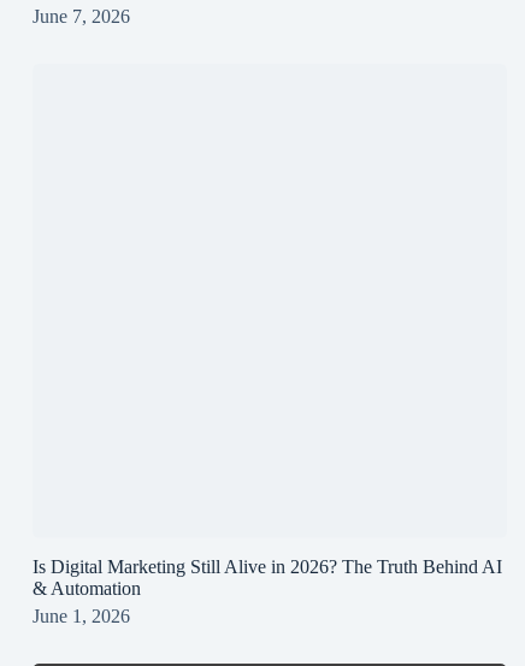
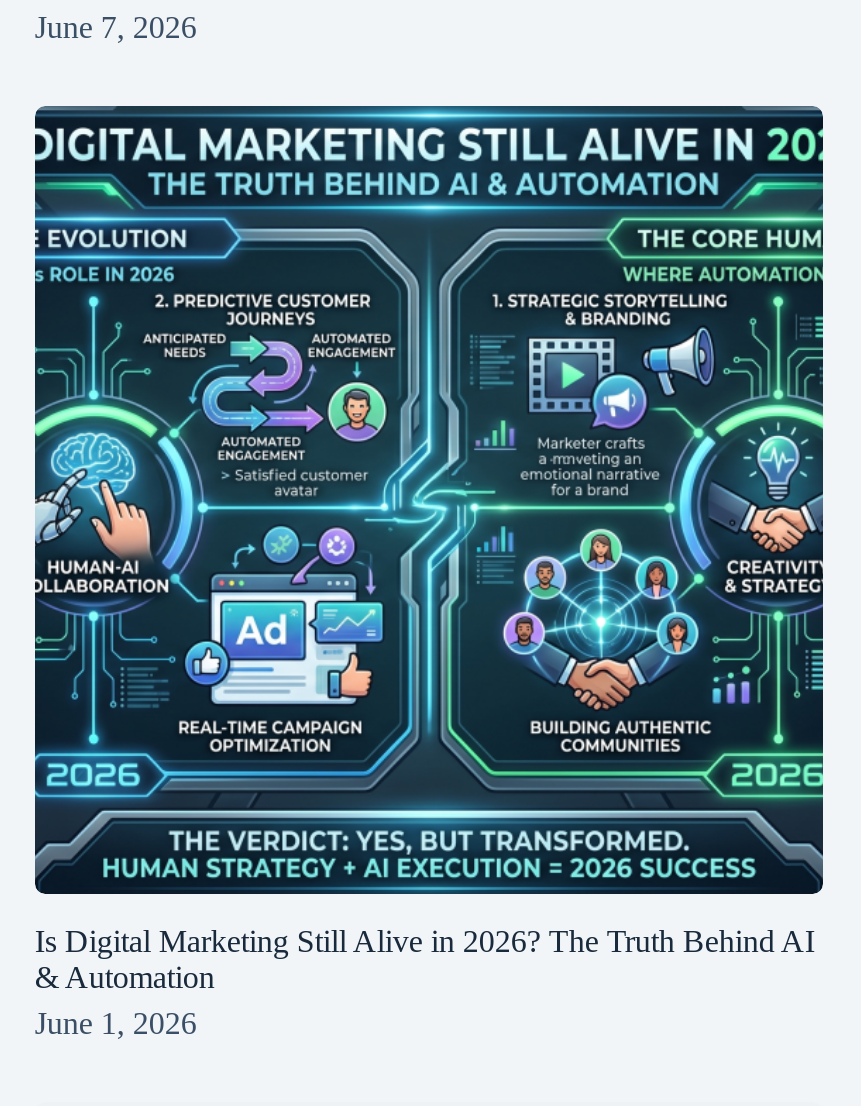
none -> [33,104,825,896] [image]

